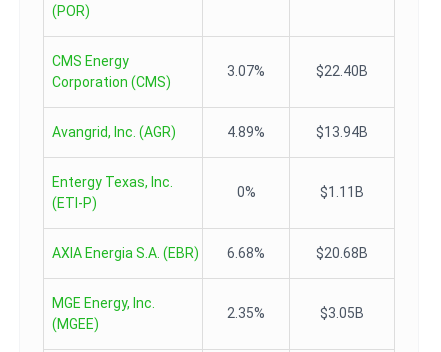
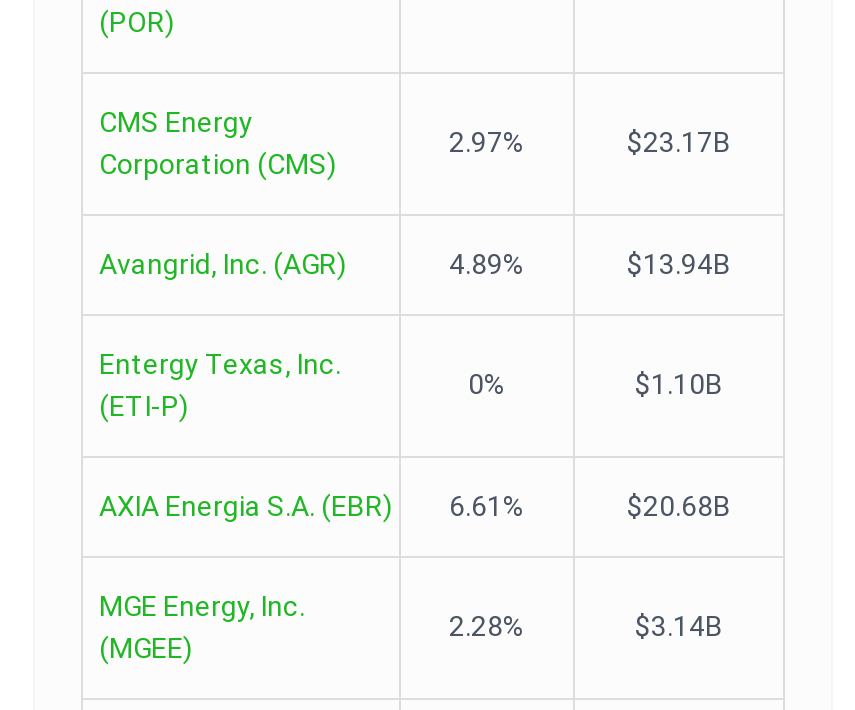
[227,63,368,79] 3.07% | $22.40B -> [449,126,731,158] 2.97% | $23.17B
[320,184,364,200] $1.11B -> [635,368,723,400] $1.10B
[52,245,265,261] AXIA Energia S.A. (EBR) 6.68% -> [99,490,525,522] AXIA Energia S.A. (EBR) 6.61%
[227,305,364,321] 2.35% | $3.05B -> [449,610,723,642] 2.28% | $3.14B

